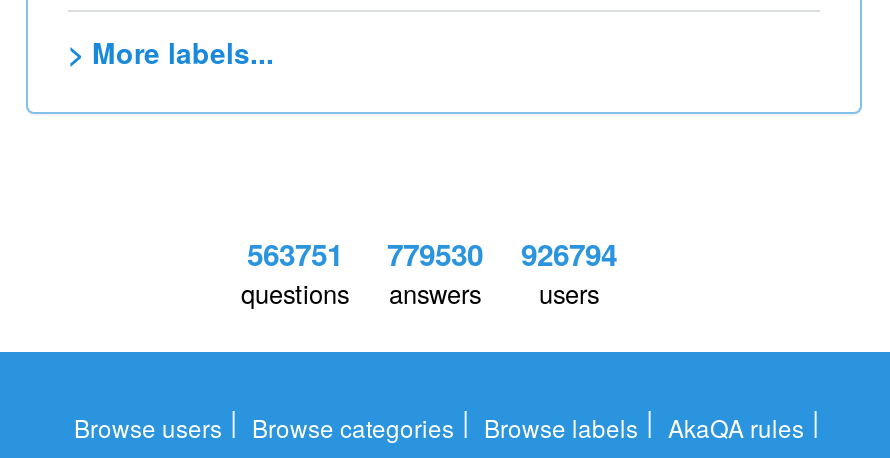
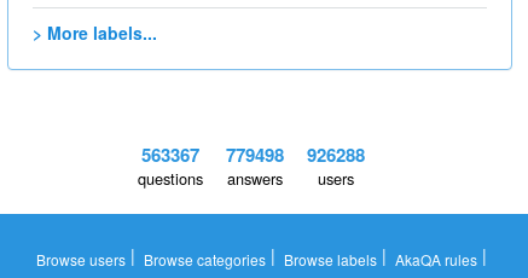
[247,232,343,276] 563751 -> [141,141,199,168] 563367
[387,232,483,276] 779530 -> [225,141,283,168] 779498
[521,232,617,276] 926794 -> [306,141,364,168] 926288

